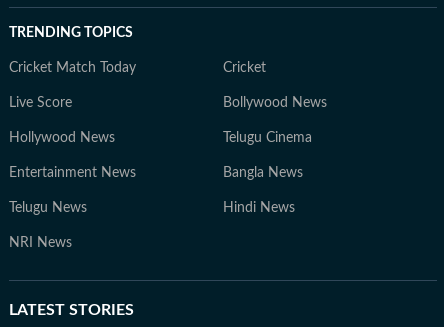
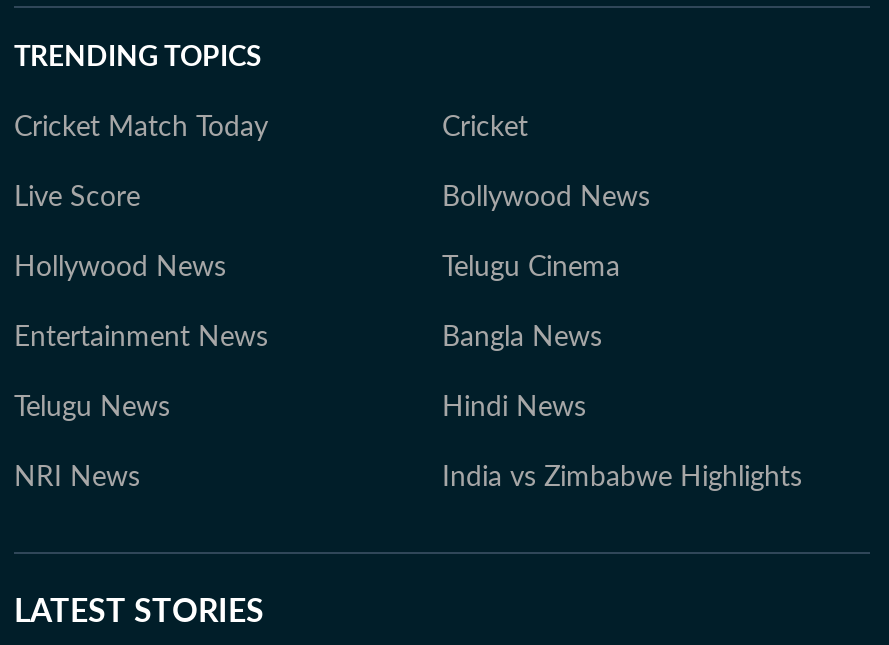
none -> [442,464,802,492] India vs Zimbabwe Highlights

